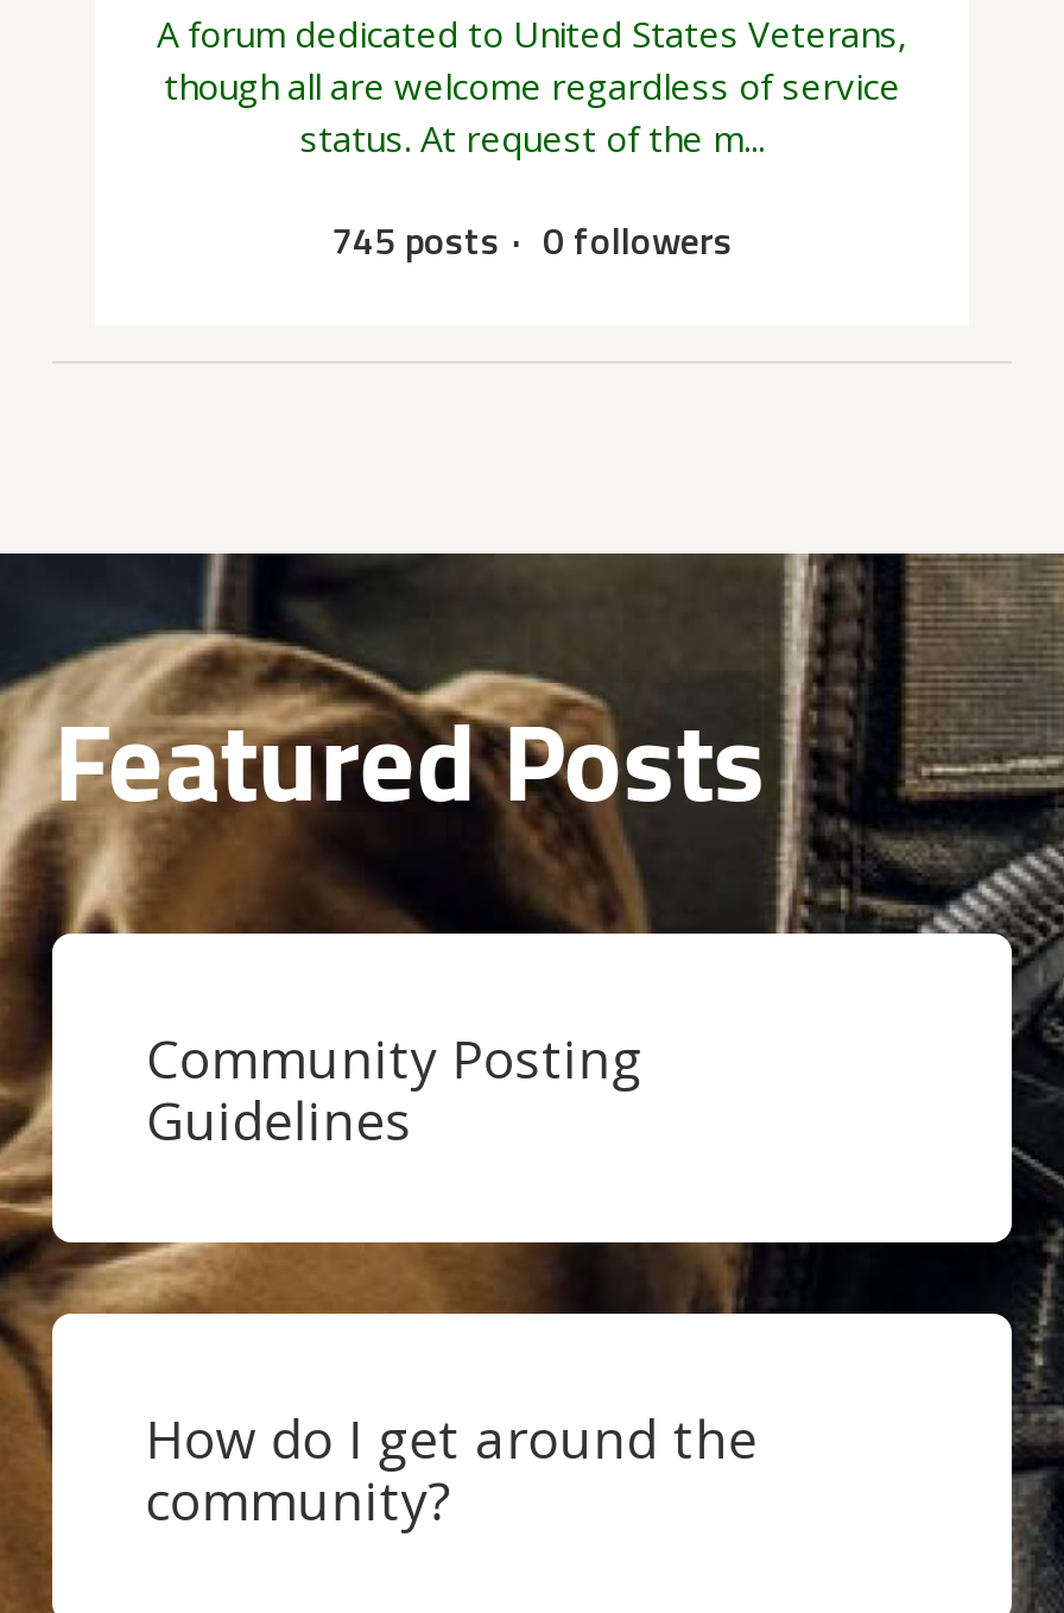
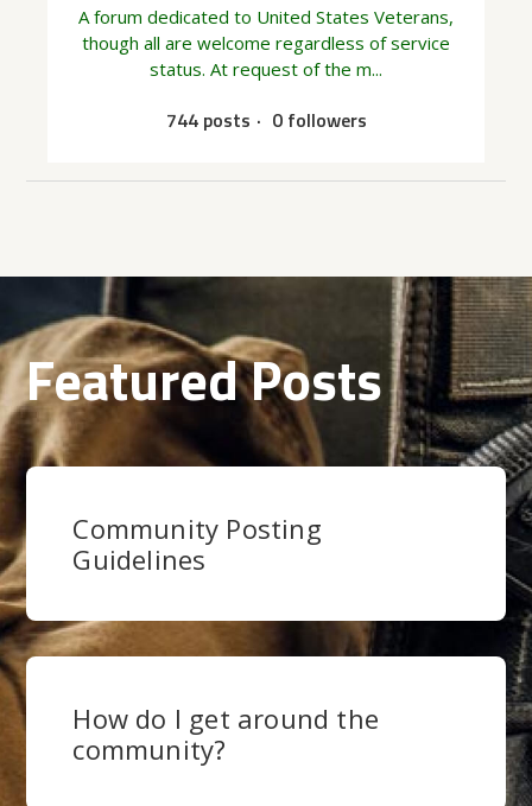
[331,211,733,268] 745 posts 0 followers -> [166,106,366,134] 744 posts 0 followers

